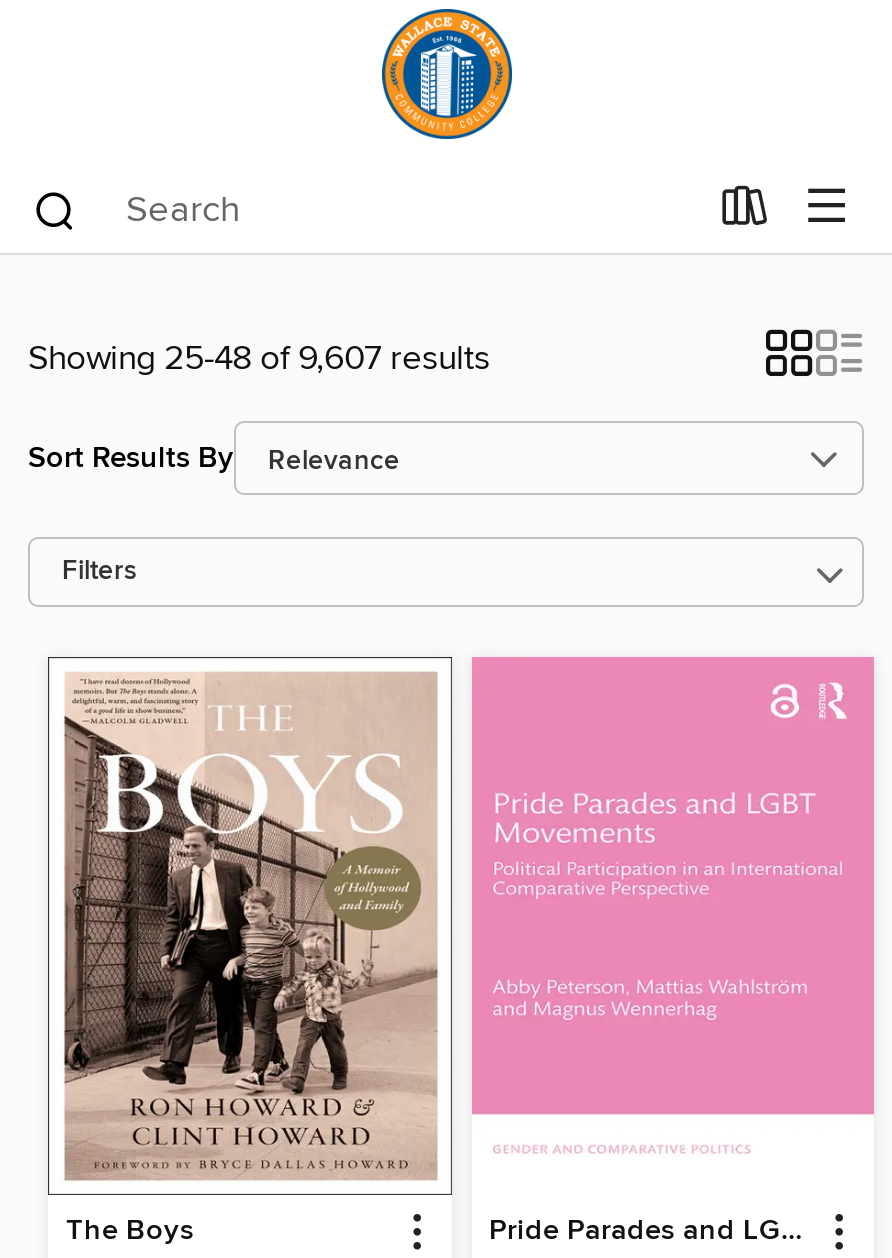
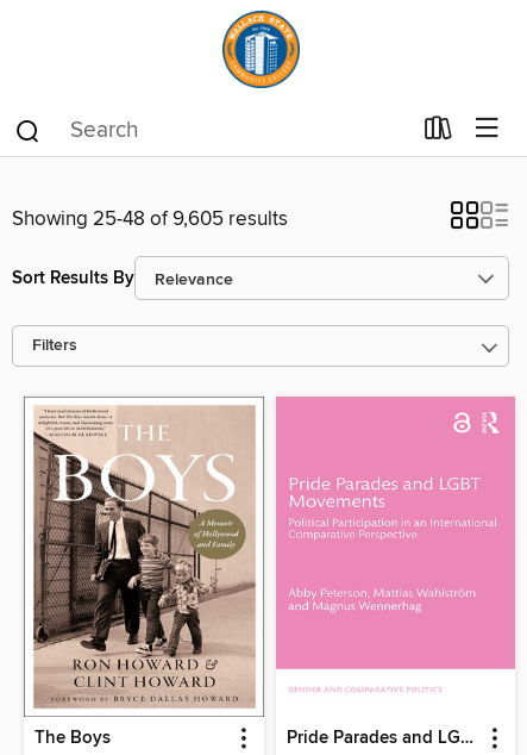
[28,337,490,381] Showing 25-48 of 9,607 results -> [12,206,288,232] Showing 25-48 of 9,605 results

